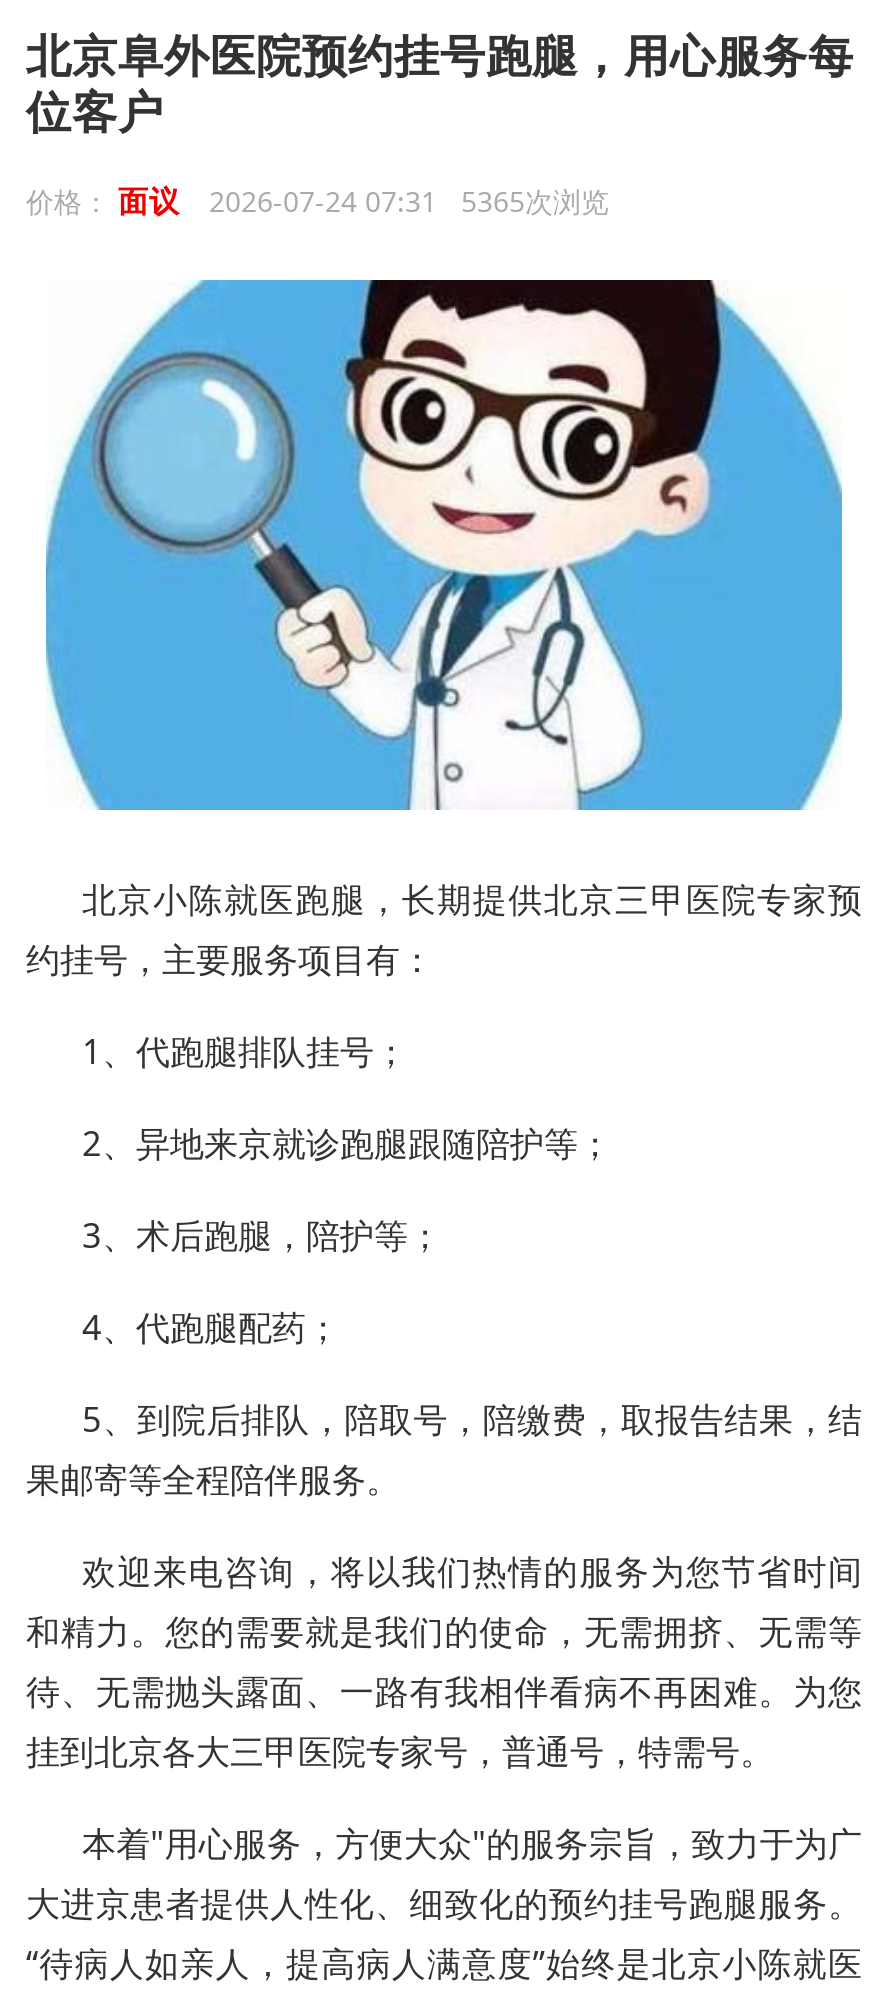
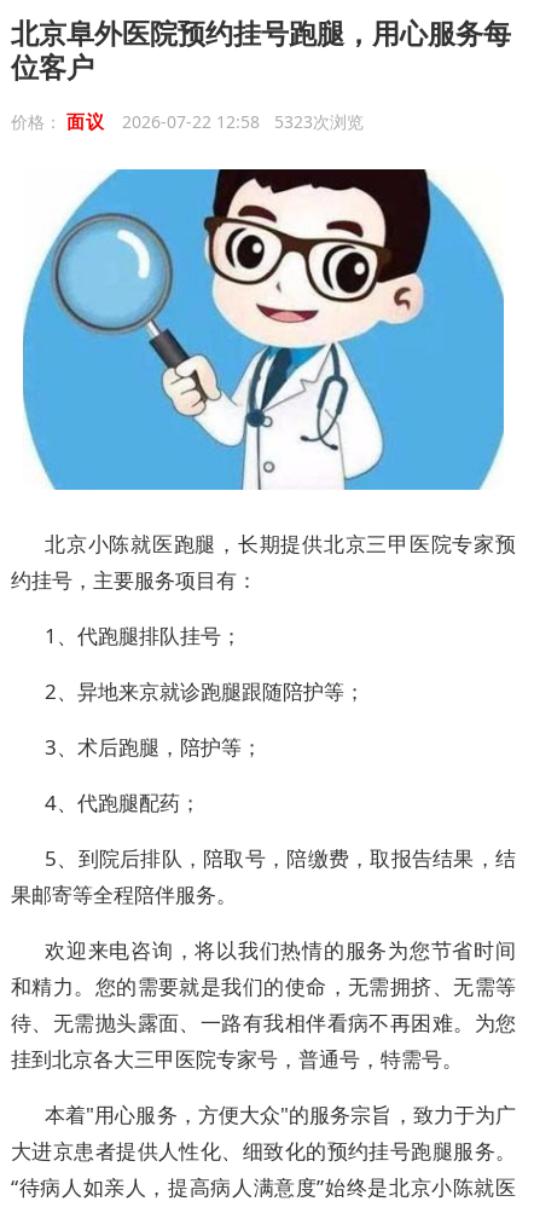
[26,180,609,220] 价格：面议 2026-07-24 07:31 5365次浏览 -> [11,109,363,133] 价格：面议 2026-07-22 12:58 5323次浏览

